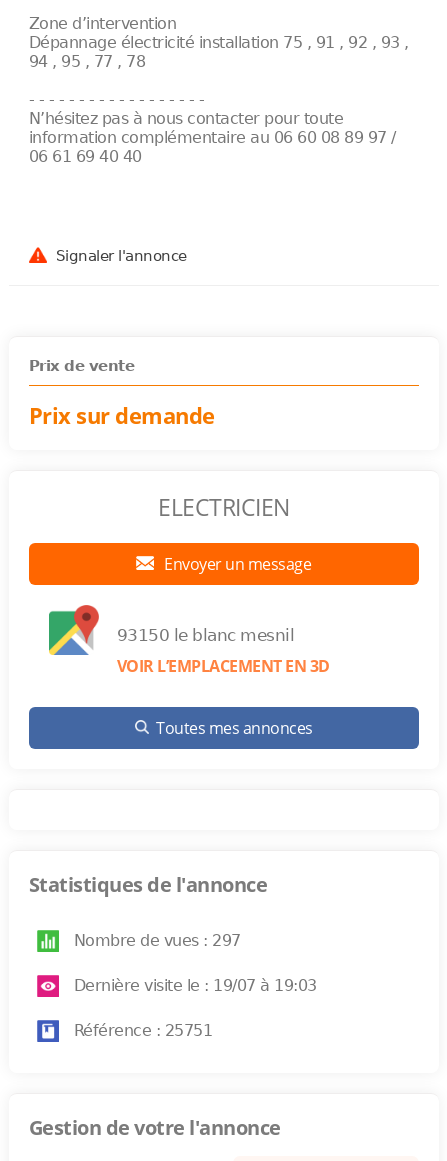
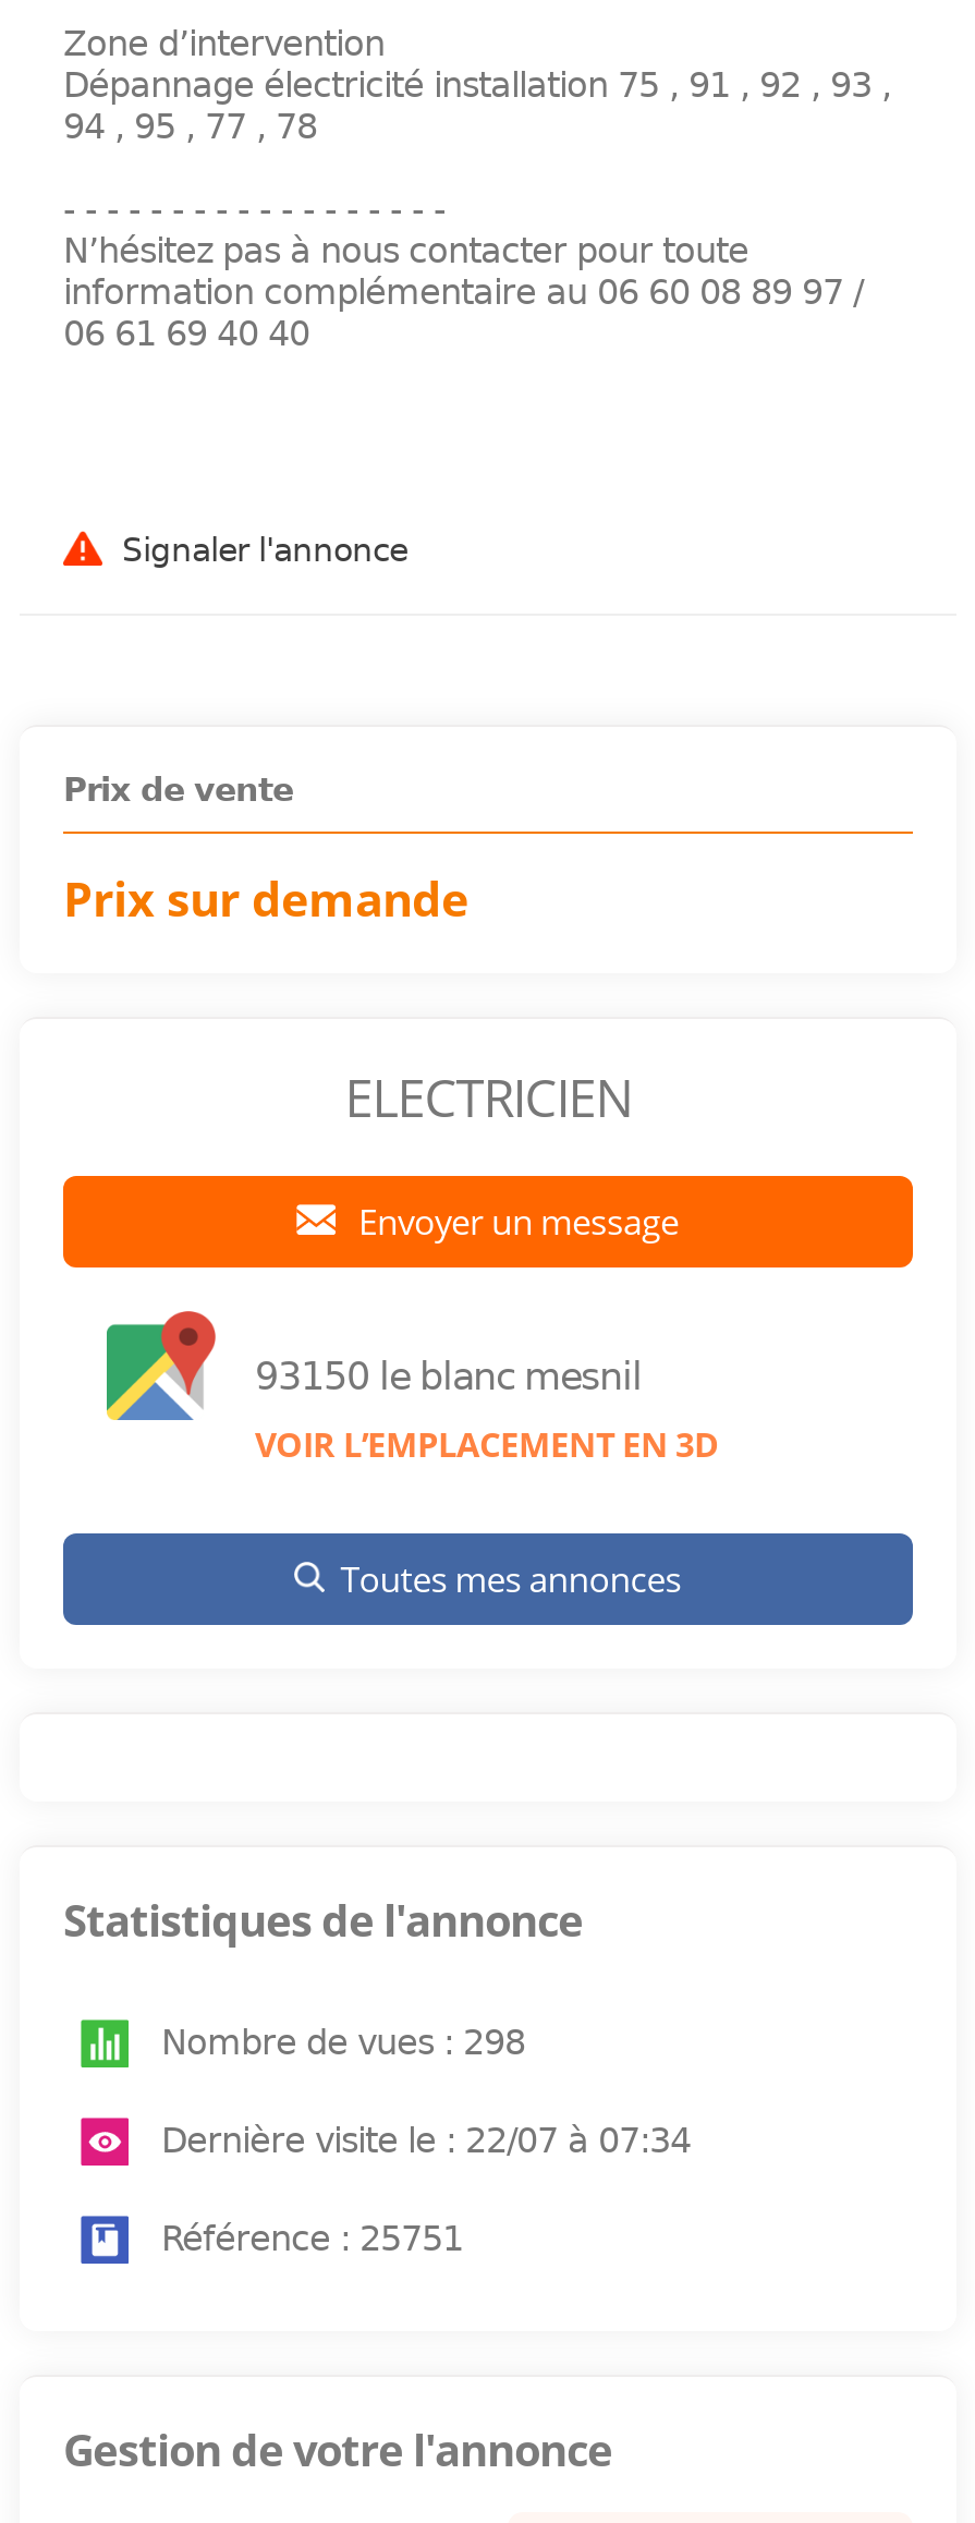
[74,931,241,950] Nombre de vues : 297 -> [161,2022,525,2063] Nombre de vues : 298
[74,976,317,995] Dernière visite le : 19/07 à 19:03 -> [161,2120,691,2161] Dernière visite le : 22/07 à 07:34

